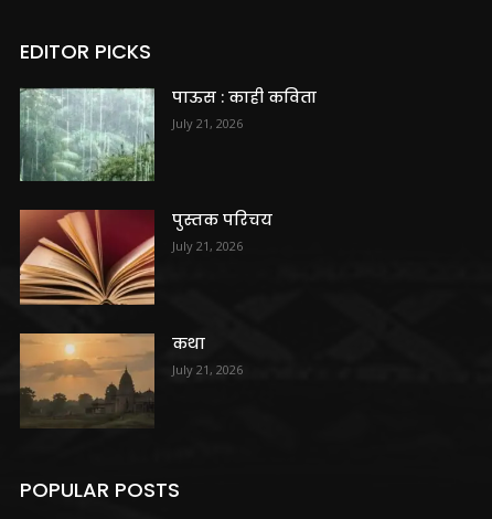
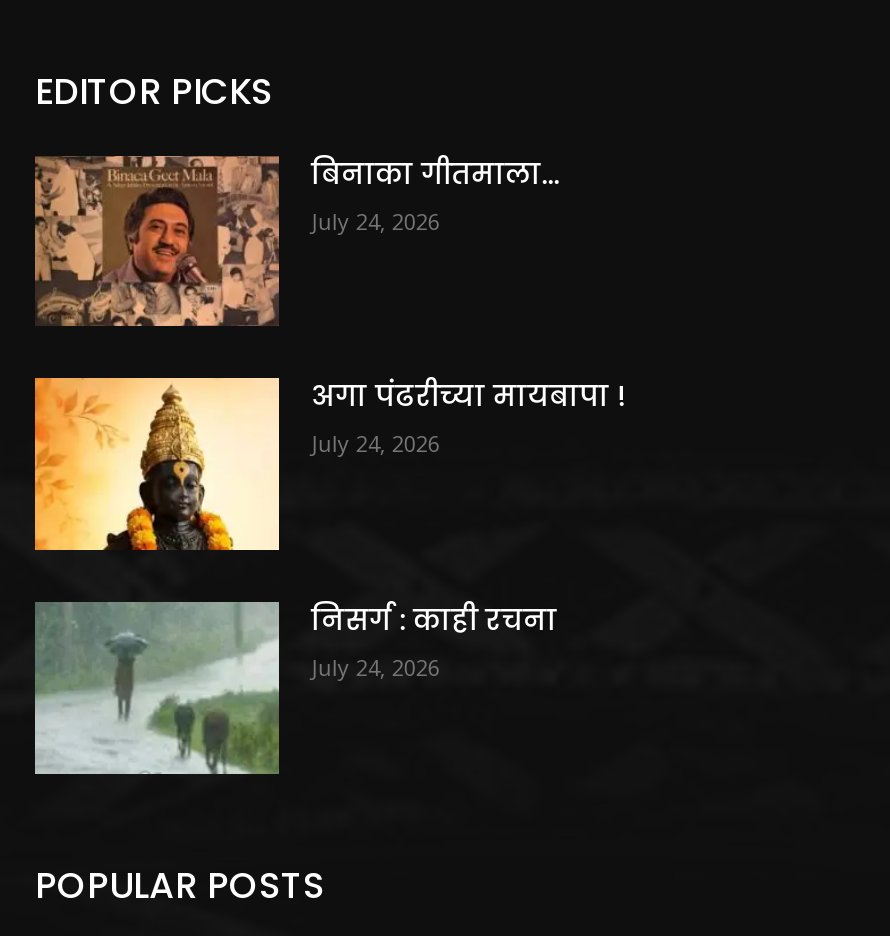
[19,86,317,182] [image] | पाऊस : काही कविता | July 21, 2026 -> [33,154,560,328] [image] | बिनाका गीतमाला… | July 24, 2026
[19,209,273,306] [image] | पुस्तक परिचय | July 21, 2026 -> [33,376,626,552] [image] | अगा पंढरीच्या मायबापा ! | July 24, 2026
[19,332,243,428] [image] | कथा | July 21, 2026 -> [33,600,558,776] [image] | निसर्ग : काही रचना | July 24, 2026

